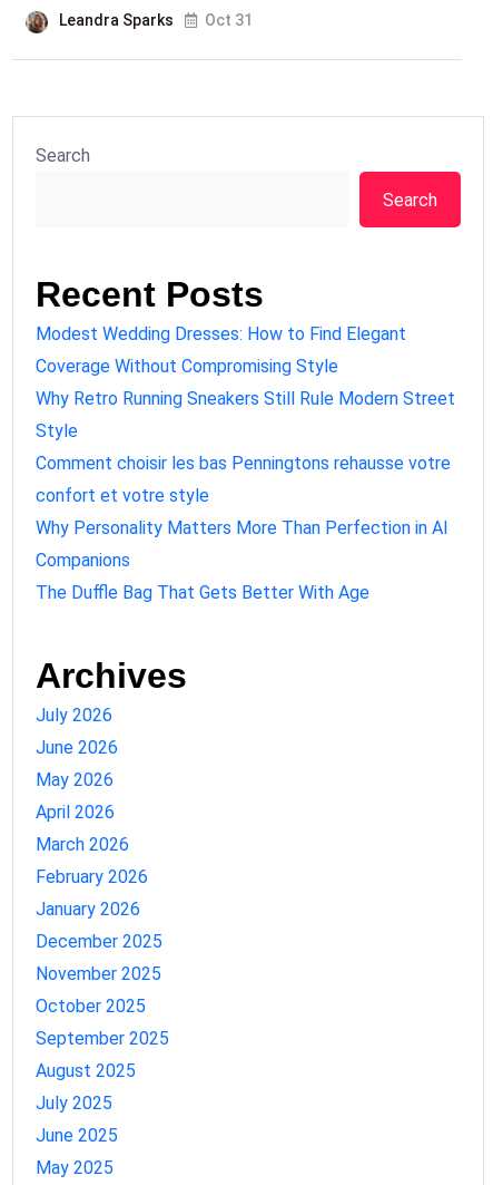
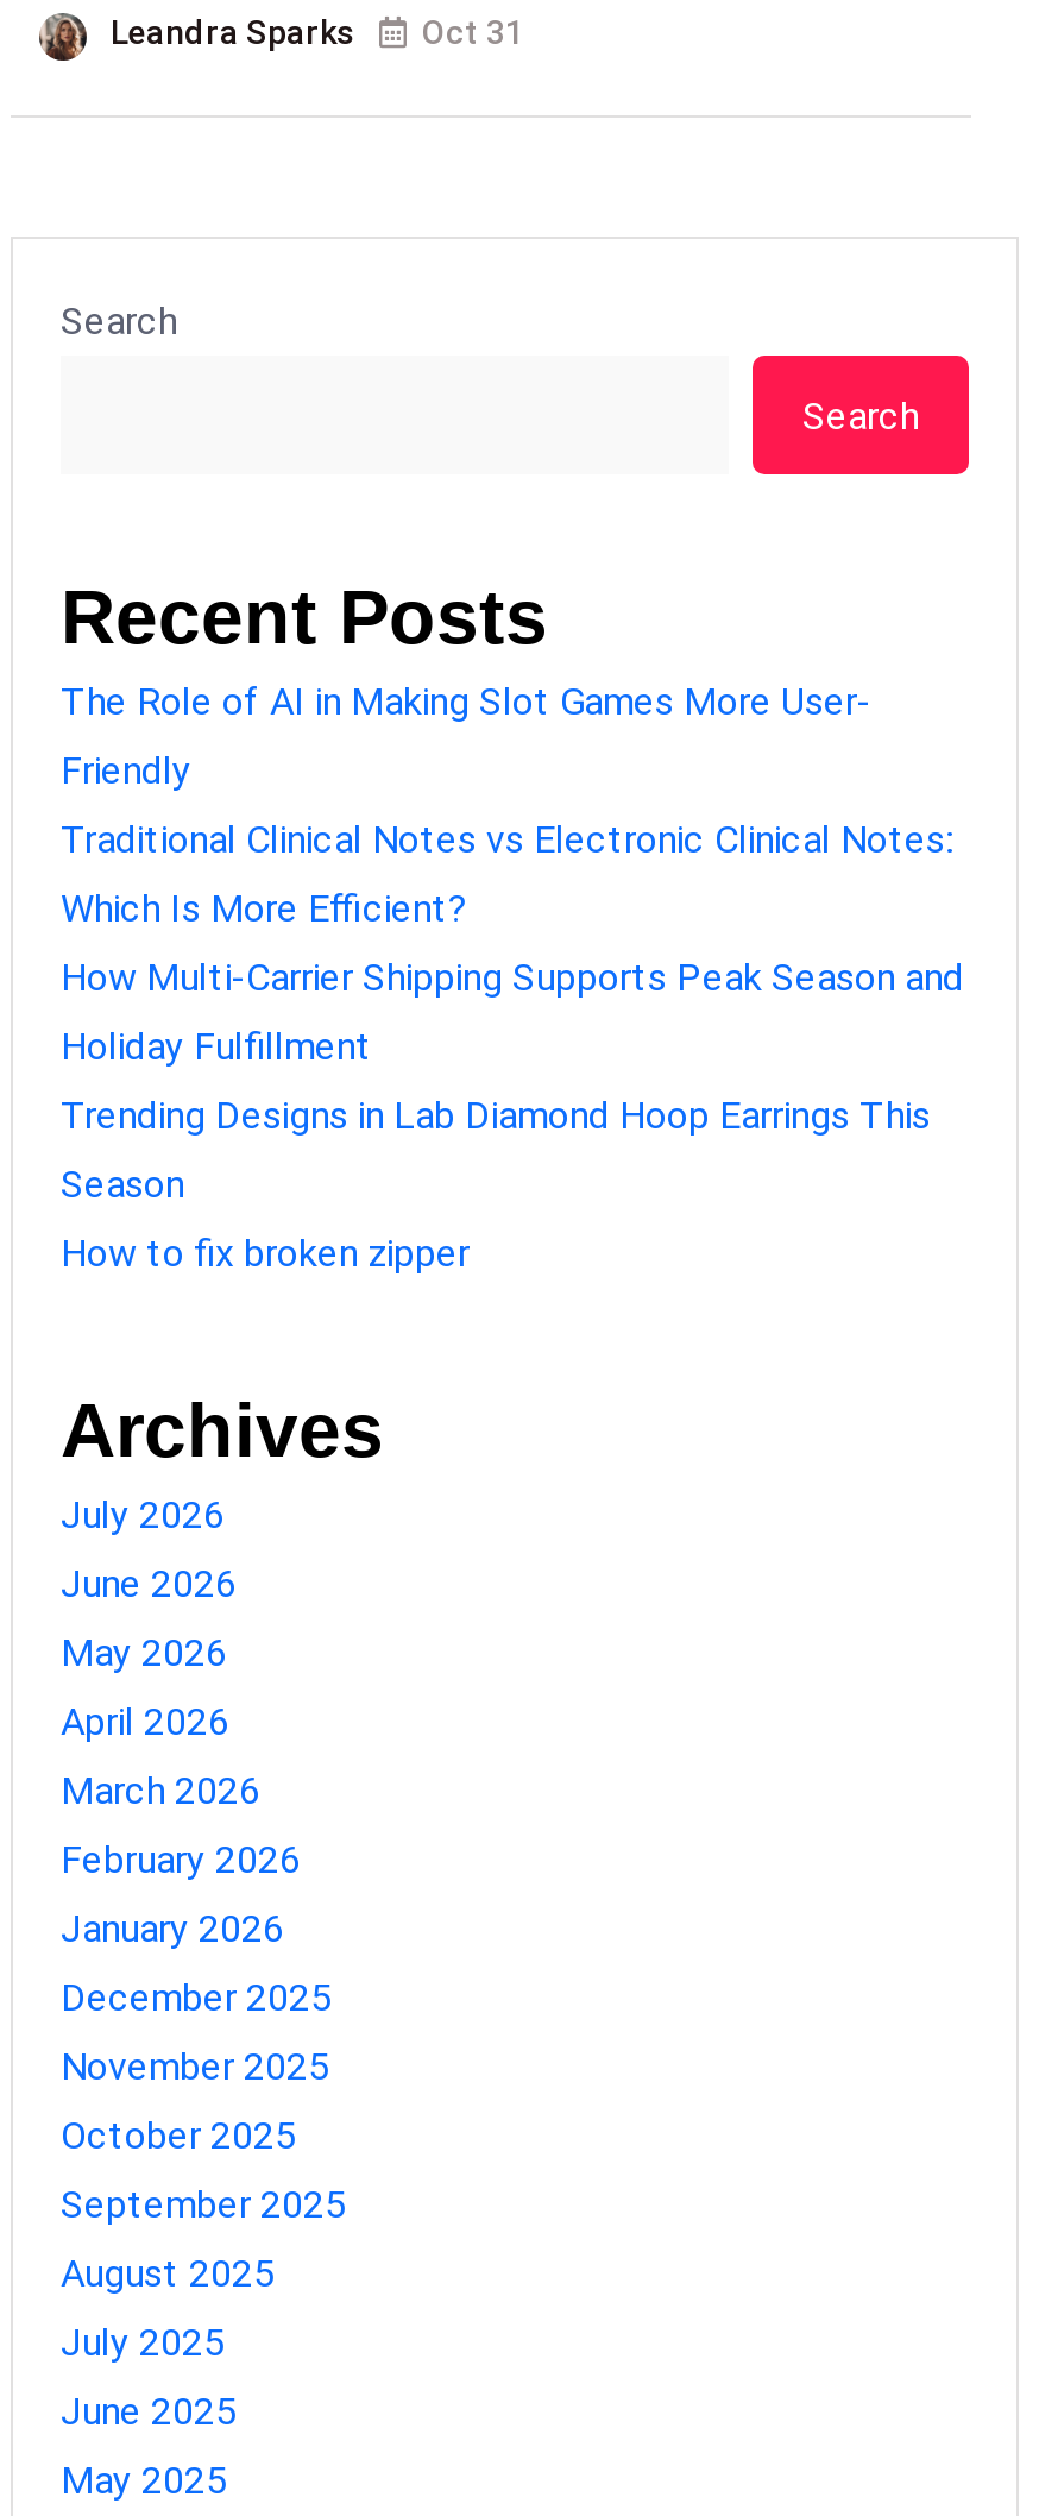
[36,324,406,345] Modest Wedding Dresses: How to Find Elegant -> [61,680,871,725] The Role of AI in Making Slot Games More User-
[36,356,338,377] Coverage Without Compromising Style -> [61,749,191,794] Friendly
[36,388,455,409] Why Retro Running Sneakers Still Rule Modern Street -> [61,818,952,863] Traditional Clinical Notes vs Electronic Clinical Notes:
[36,421,78,442] Style -> [61,887,467,932] Which Is More Efficient?
[36,453,451,474] Comment choisir les bas Penningtons rehausse votre -> [61,956,964,1001] How Multi-Carrier Shipping Supports Peak Season and
[36,485,209,506] confort et votre style -> [61,1024,372,1070] Holiday Fulfillment
[36,518,448,539] Why Personality Matters More Than Perfection in AI -> [61,1093,931,1139] Trending Designs in Lab Diamond Hoop Earrings This
[36,550,130,571] Companions -> [61,1162,194,1208] Season
[36,582,369,603] The Duffle Bag That Gets Better With Age -> [61,1231,470,1277] How to fix broken zipper

